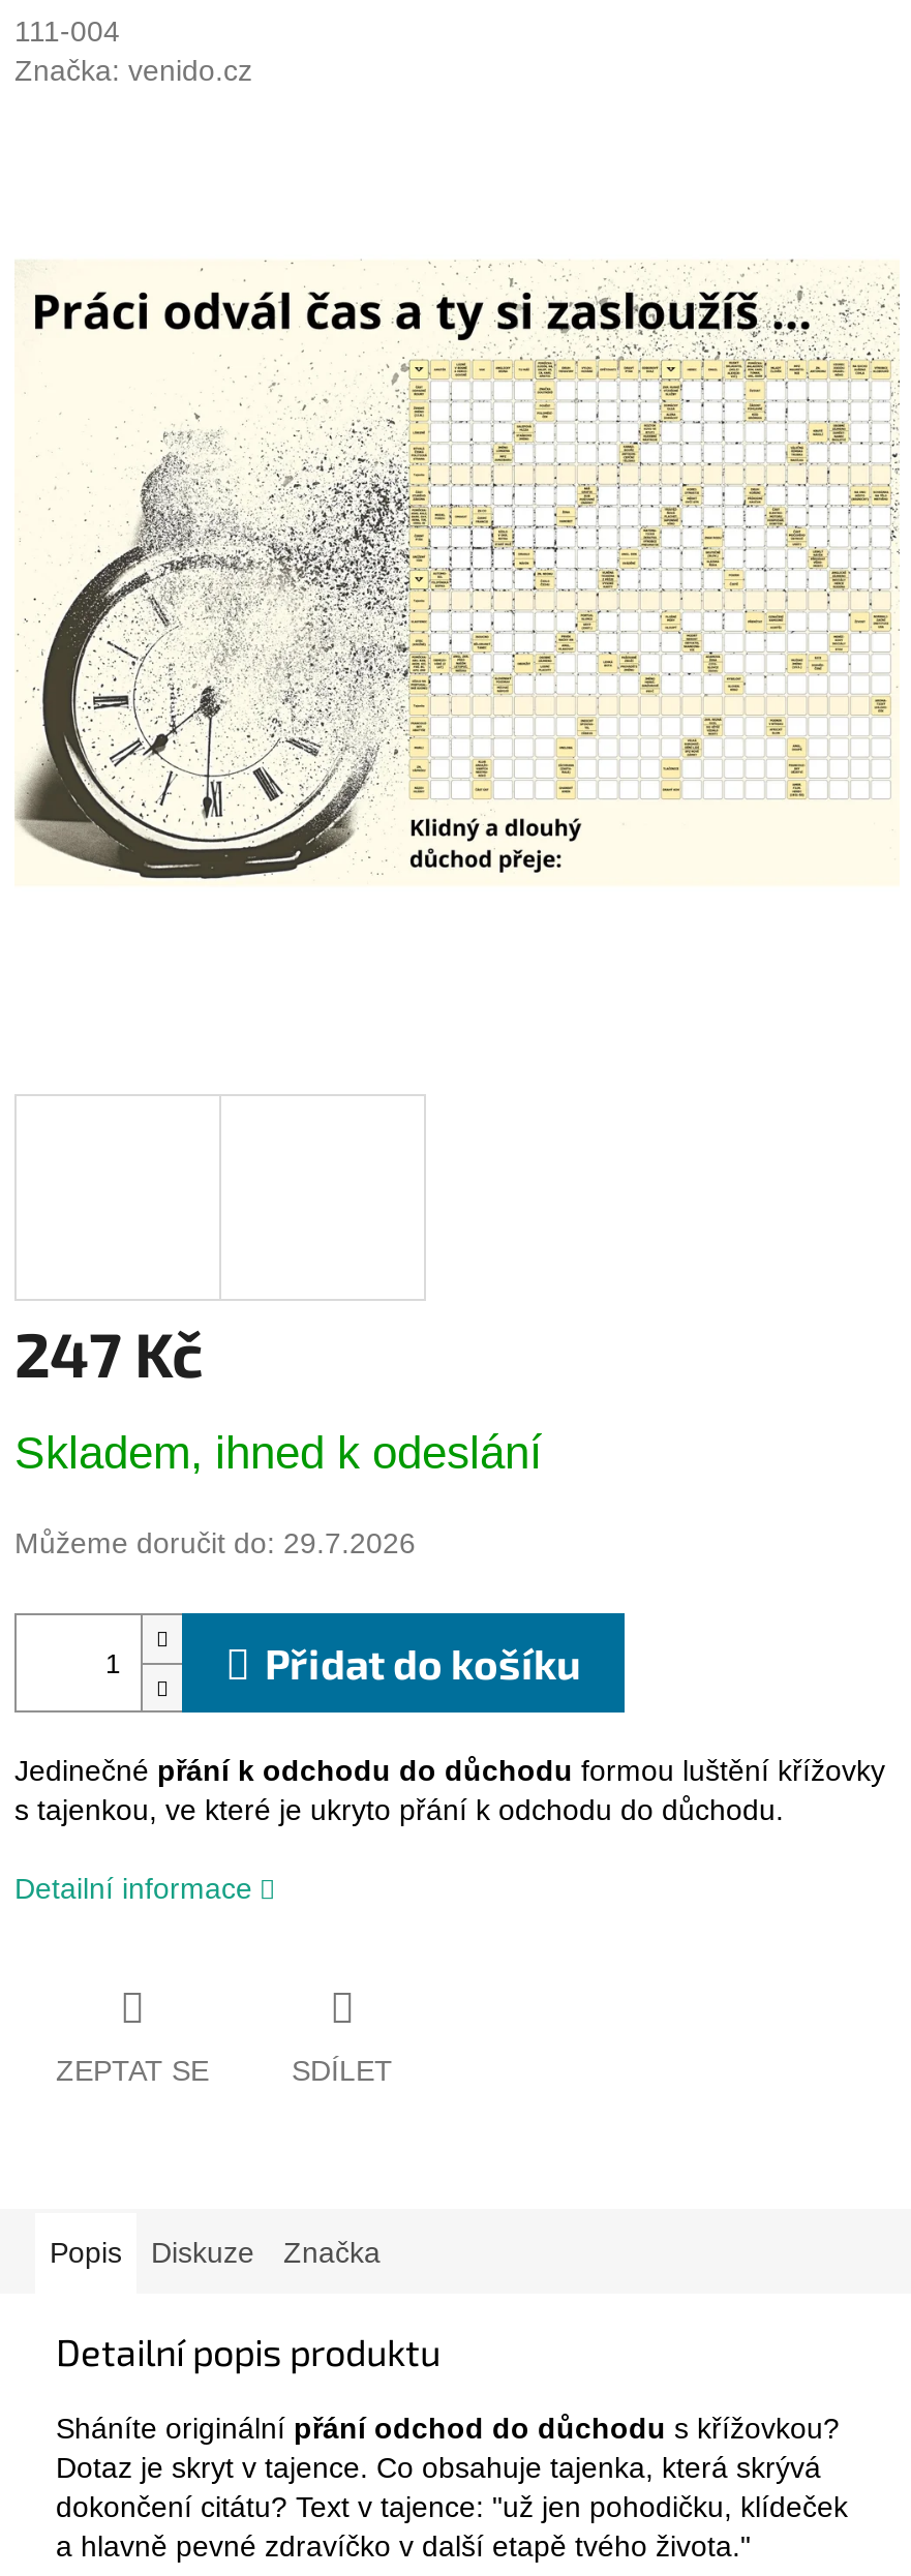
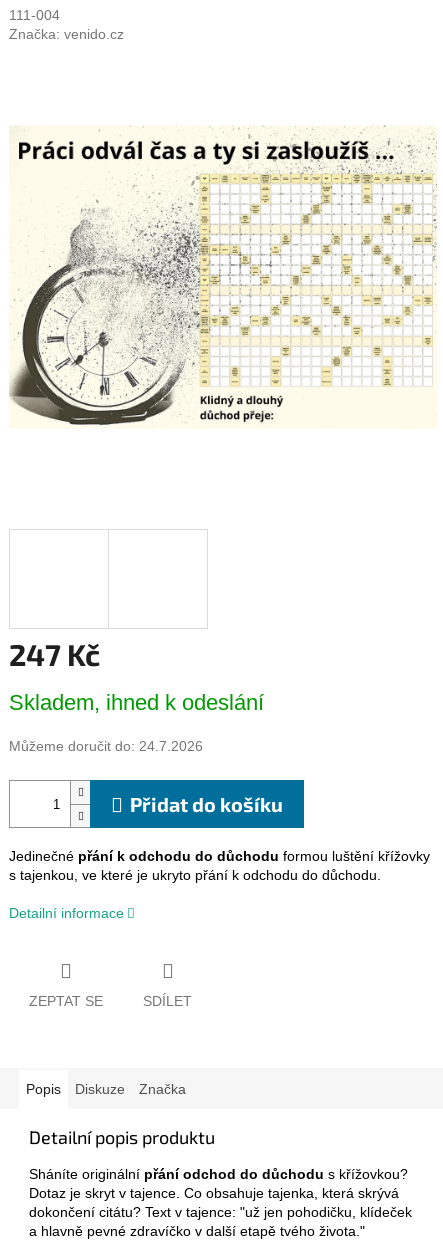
[14,1527,416,1560] Můžeme doručit do: 29.7.2026 -> [9,738,203,754] Můžeme doručit do: 24.7.2026

